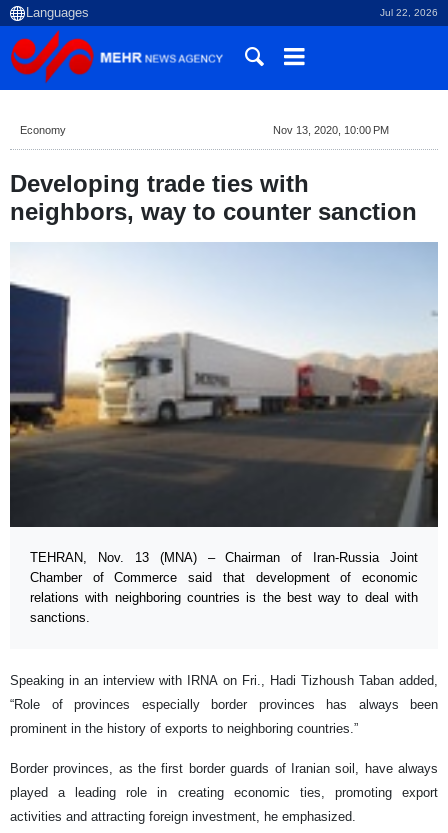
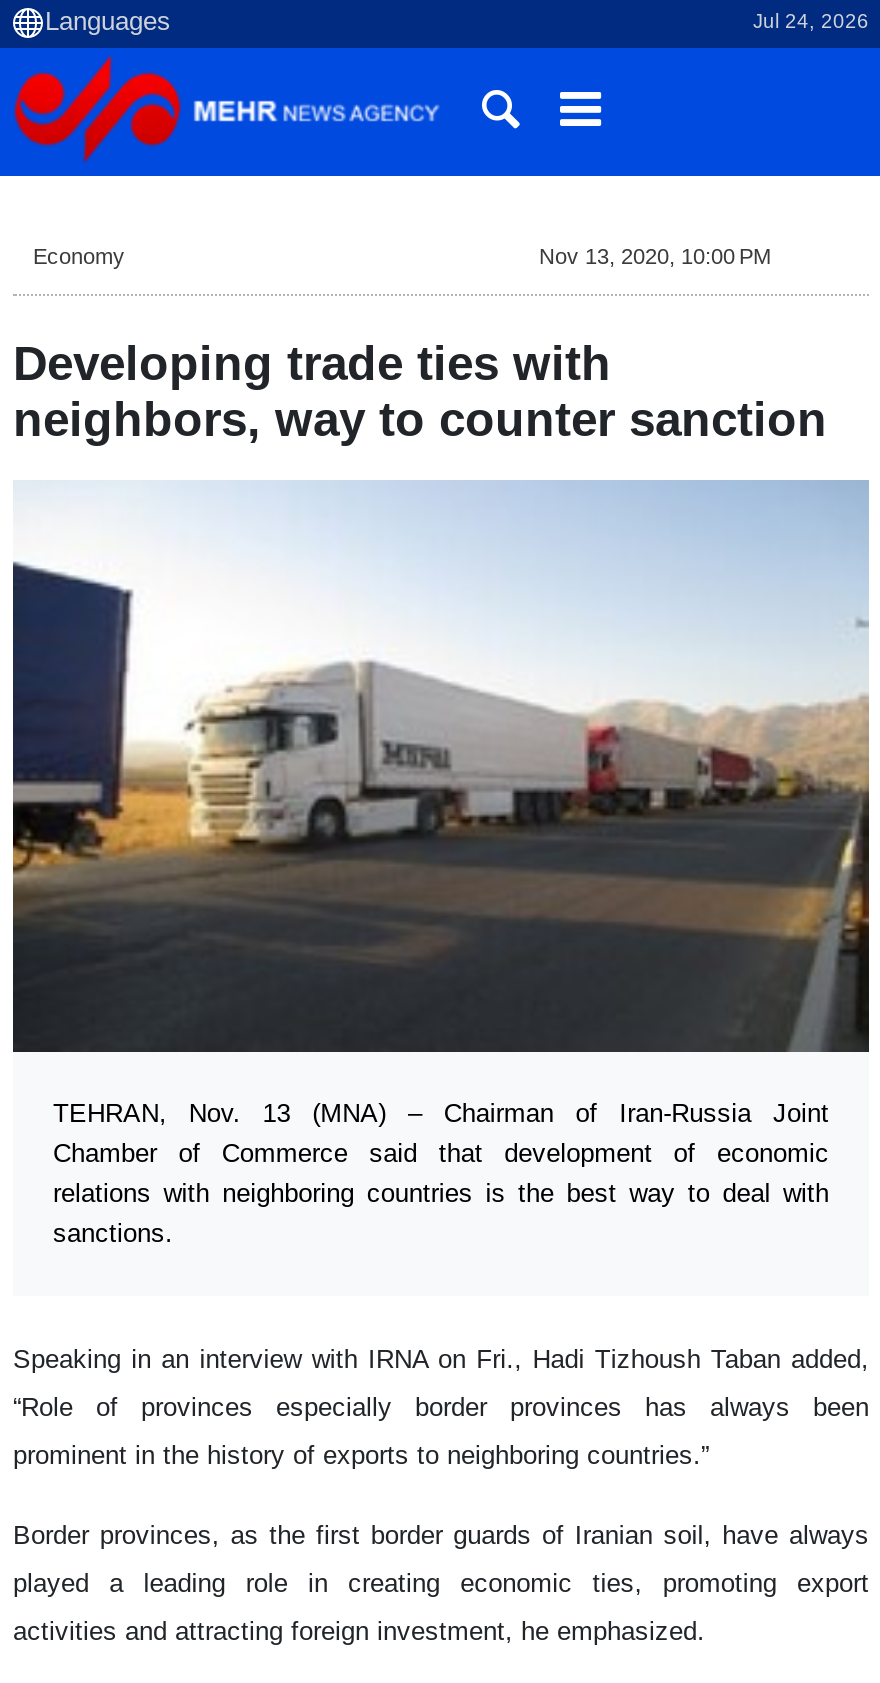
[380,7,438,18] Jul 22, 2026 -> [753,10,869,32] Jul 24, 2026

